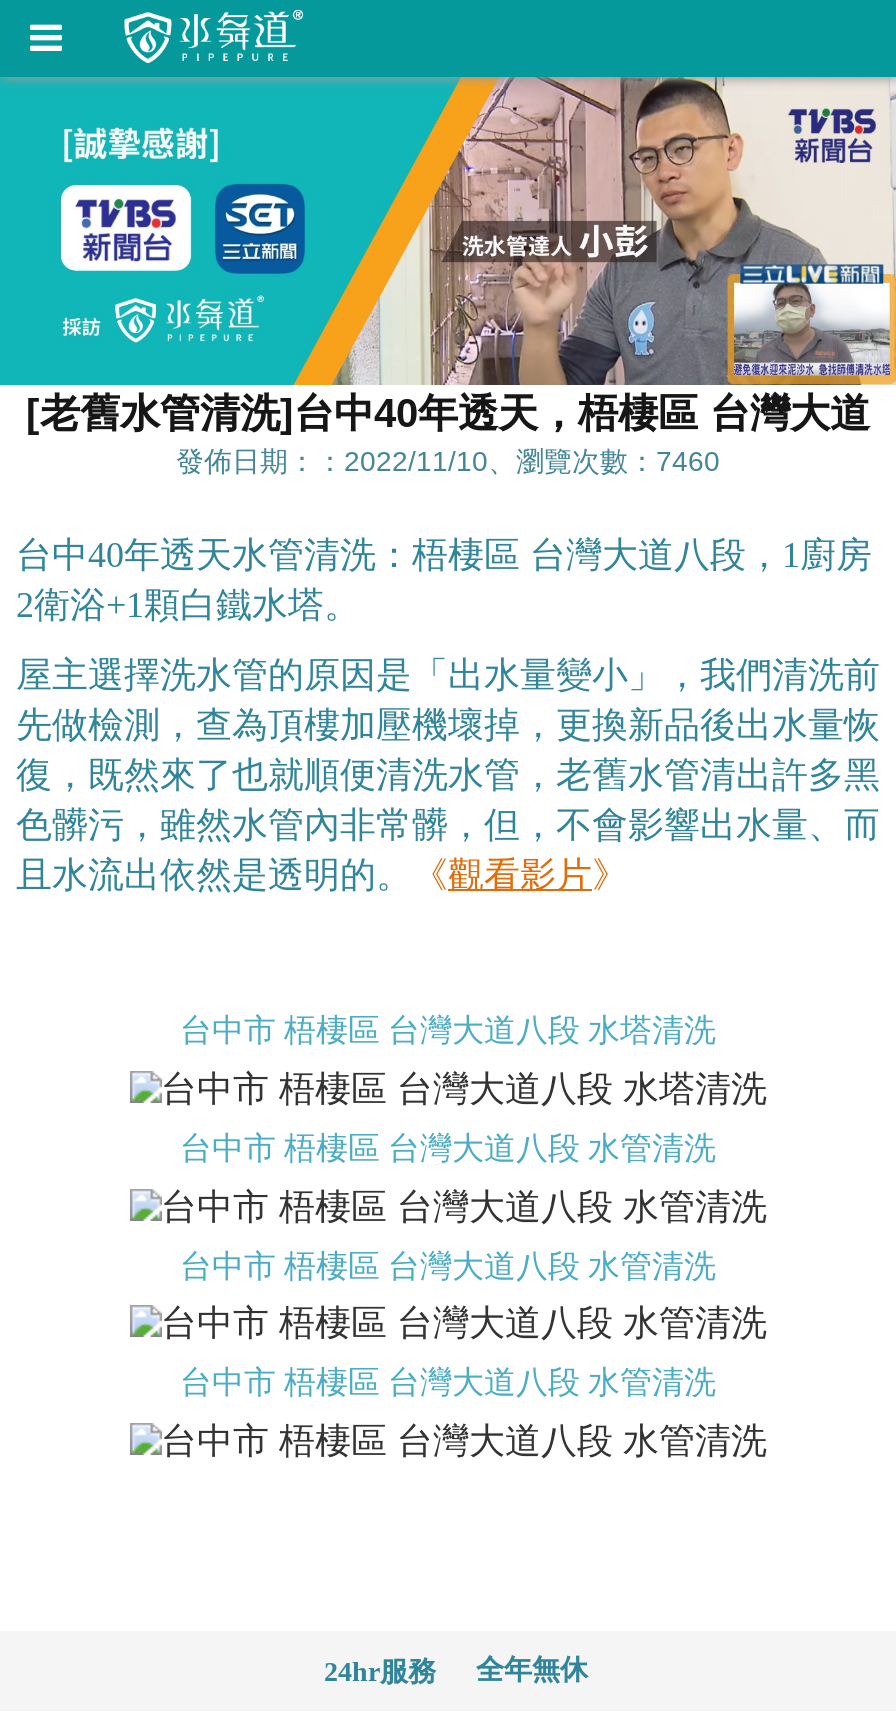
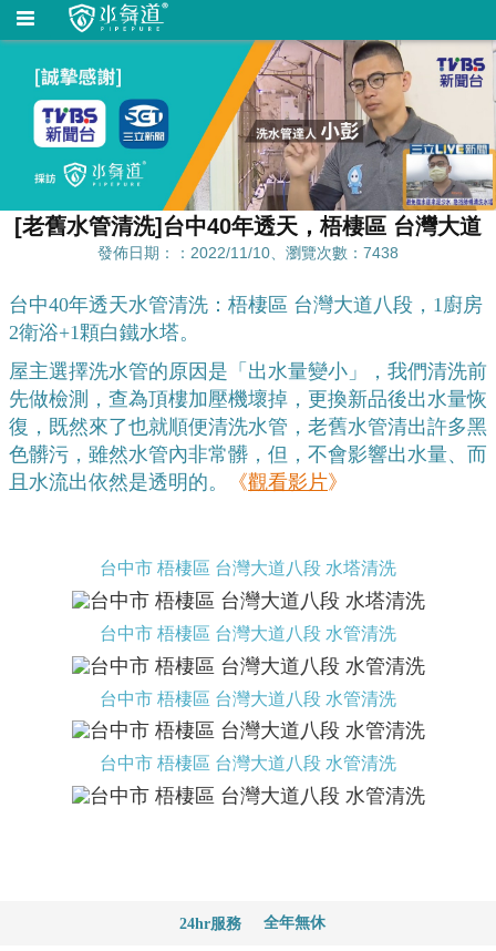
[176,445,720,477] 發佈日期：：2022/11/10、瀏覽次數：7460 -> [97,244,399,262] 發佈日期：：2022/11/10、瀏覽次數：7438

